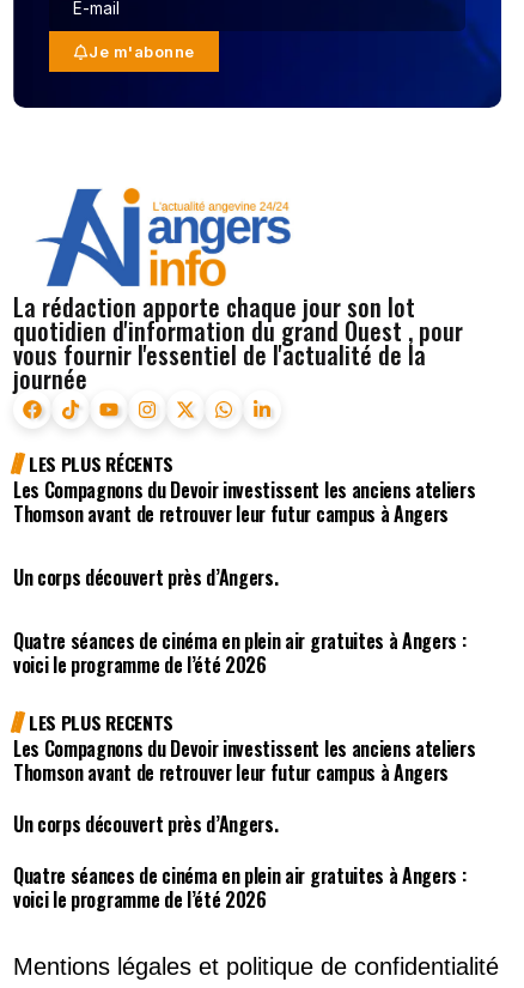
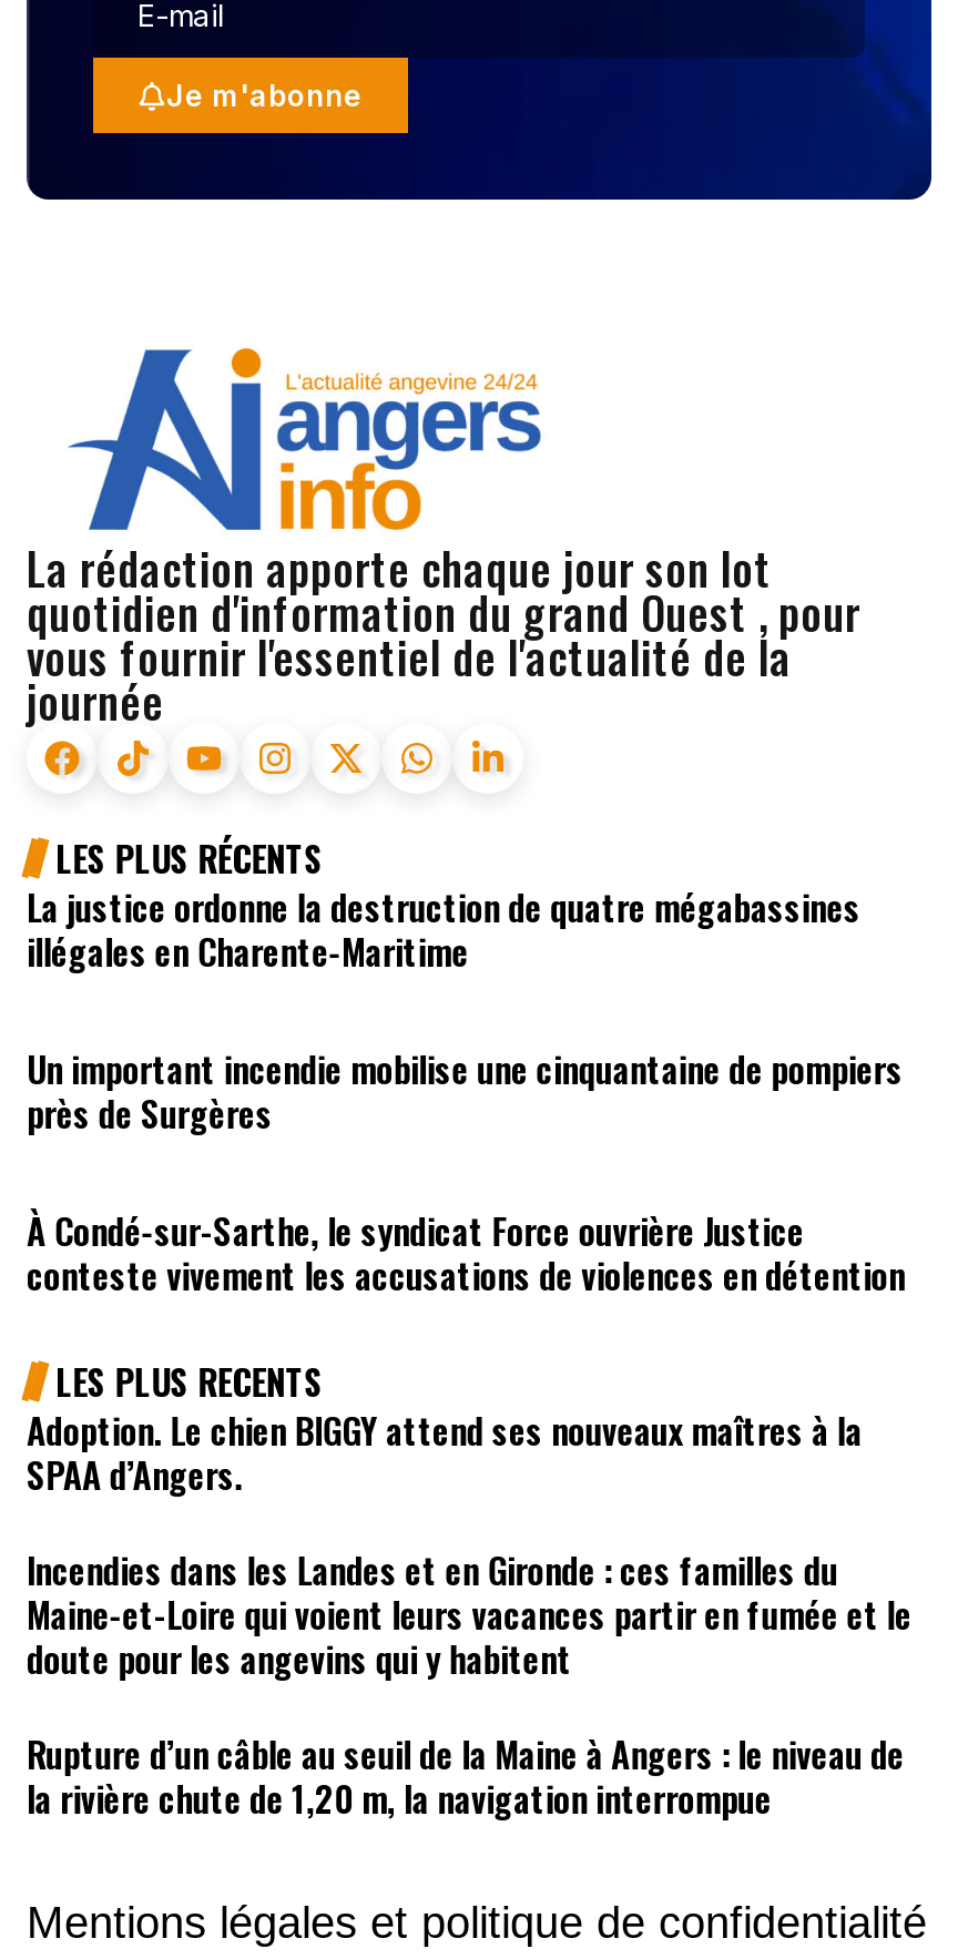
[13,475,476,528] Les Compagnons du Devoir investissent les anciens ateliers | Thomson avant de retrouver leur futur campus à Angers -> [27,880,861,978] La justice ordonne la destruction de quatre mégabassines | illégales en Charente-Maritime
[13,563,278,591] Un corps découvert près d’Angers. -> [27,1042,903,1139] Un important incendie mobilise une cinquantaine de pompiers | près de Surgères
[13,626,466,679] Quatre séances de cinéma en plein air gratuites à Angers : | voici le programme de l’été 2026 -> [27,1203,905,1301] À Condé-sur-Sarthe, le syndicat Force ouvrière Justice | conteste vivement les accusations de violences en détention
[13,734,476,787] Les Compagnons du Devoir investissent les anciens ateliers | Thomson avant de retrouver leur futur campus à Angers -> [27,1404,862,1502] Adoption. Le chien BIGGY attend ses nouveaux maîtres à la | SPAA d’Angers.
[13,810,278,838] Un corps découvert près d’Angers. -> [27,1543,912,1685] Incendies dans les Landes et en Gironde : ces familles du | Maine-et-Loire qui voient leurs vacances partir en fumée et le | doute pour les angevins qui y habitent
[13,861,466,914] Quatre séances de cinéma en plein air gratuites à Angers : | voici le programme de l’été 2026 -> [27,1727,904,1825] Rupture d’un câble au seuil de la Maine à Angers : le niveau de | la rivière chute de 1,20 m, la navigation interrompue

